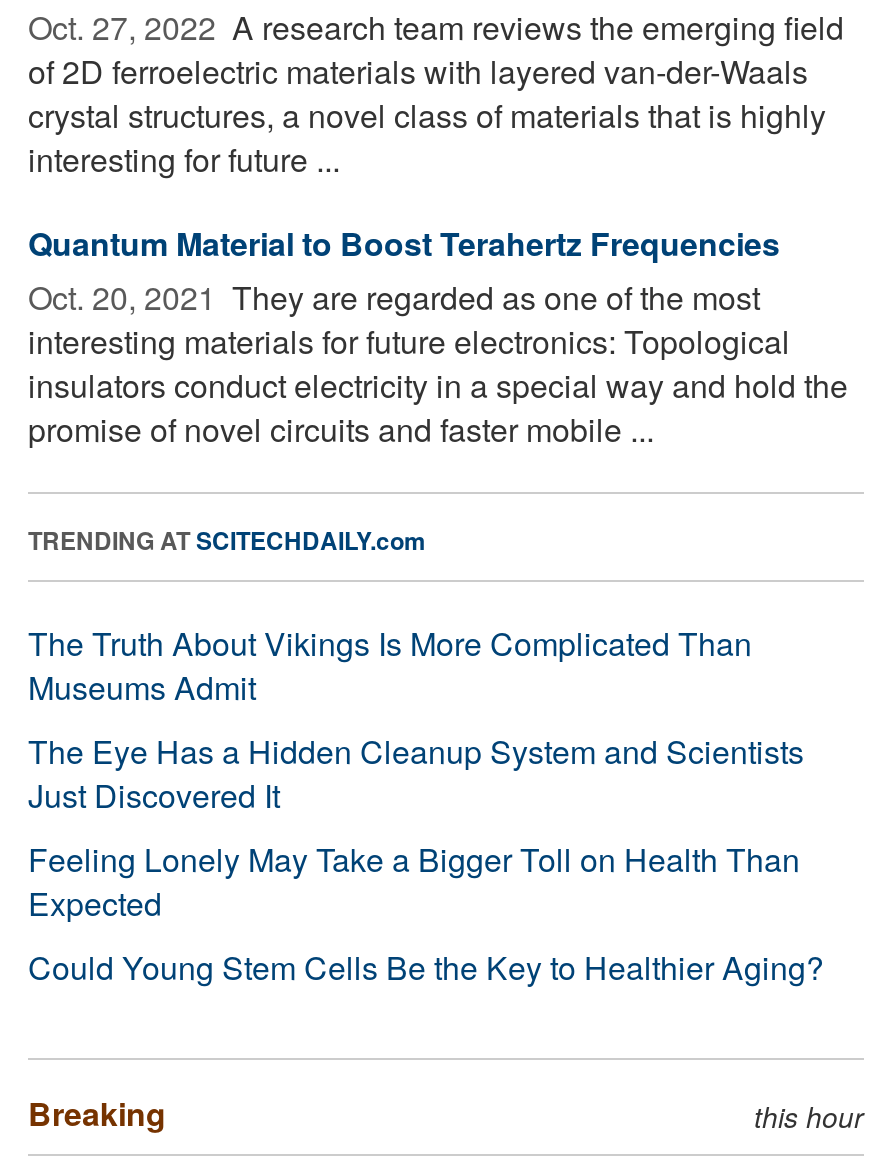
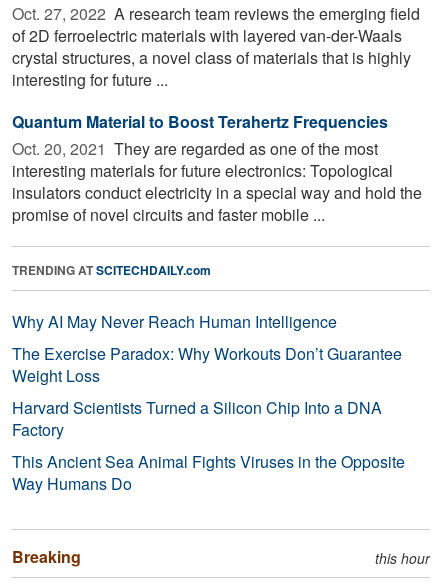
[28,620,824,990] The Truth About Vikings Is More Complicated Than | Museums Admit | The Eye Has a Hidden Cleanup System and Scientists | Just Discovered It | Feeling Lonely May Take a Bigger Toll on Health Than | Expected | Could Young Stem Cells Be the Key to Healthier Aging? -> [12,310,405,495] Why AI May Never Reach Human Intelligence | The Exercise Paradox: Why Workouts Don’t Guarantee | Weight Loss | Harvard Scientists Turned a Silicon Chip Into a DNA | Factory | This Ancient Sea Animal Fights Viruses in the Opposite | Way Humans Do

